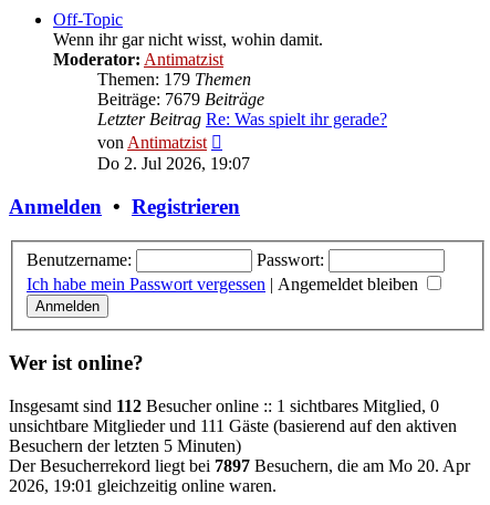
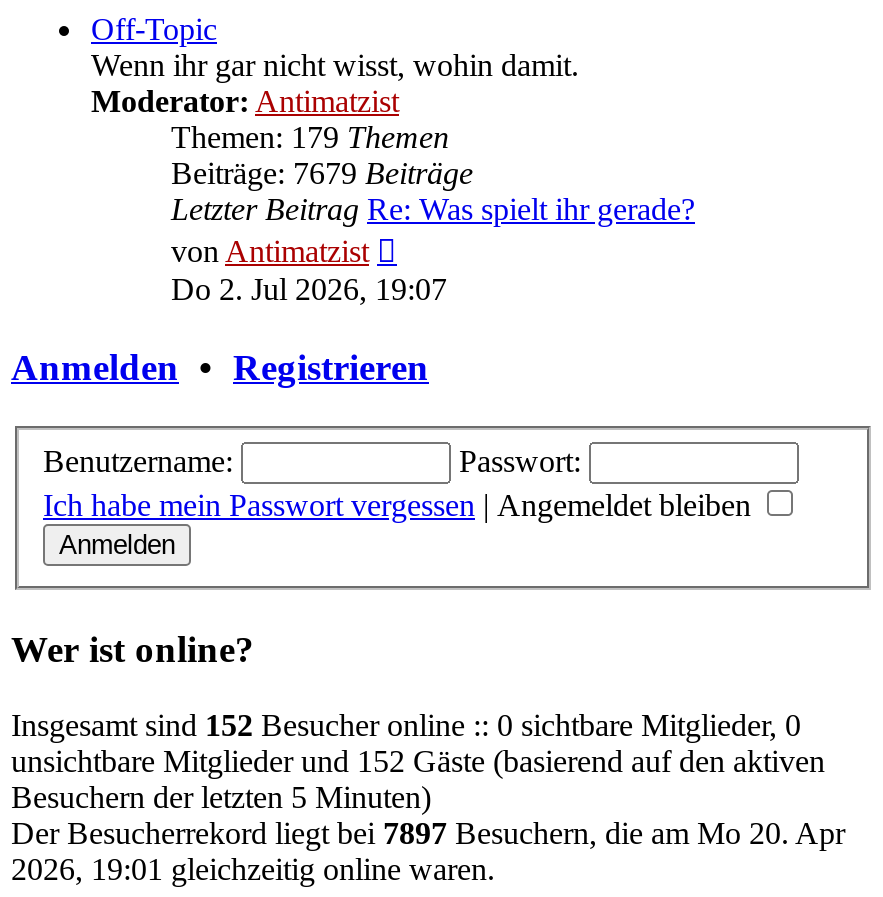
[9,396,439,415] Insgesamt sind 112 Besucher online :: 1 sichtbares Mitglied, 0 -> [11,709,801,743] Insgesamt sind 152 Besucher online :: 0 sichtbare Mitglieder, 0
[9,416,457,435] unsichtbare Mitglieder und 111 Gäste (basierend auf den aktiven -> [11,745,825,779] unsichtbare Mitglieder und 152 Gäste (basierend auf den aktiven

